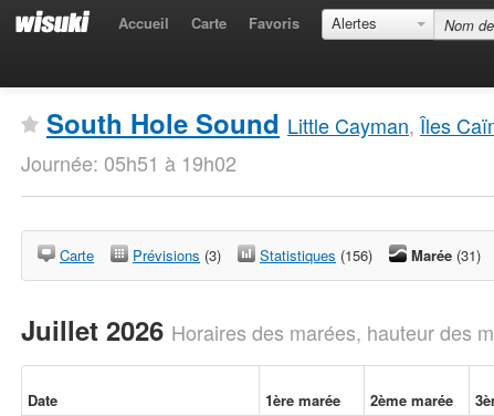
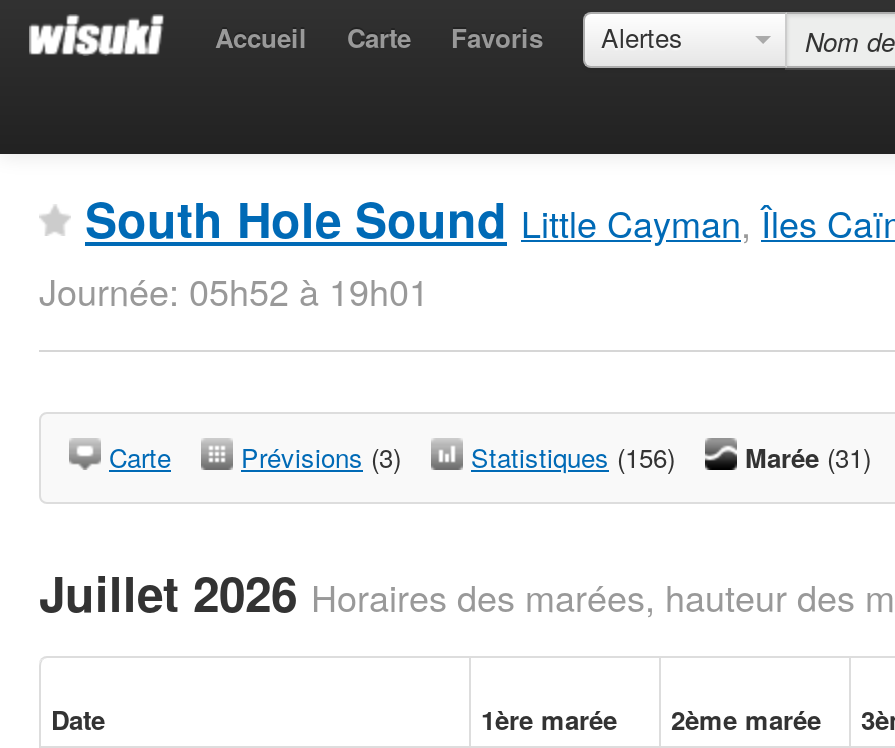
[21,148,237,177] Journée: 05h51 à 19h02 -> [39,264,429,316] Journée: 05h52 à 19h01

